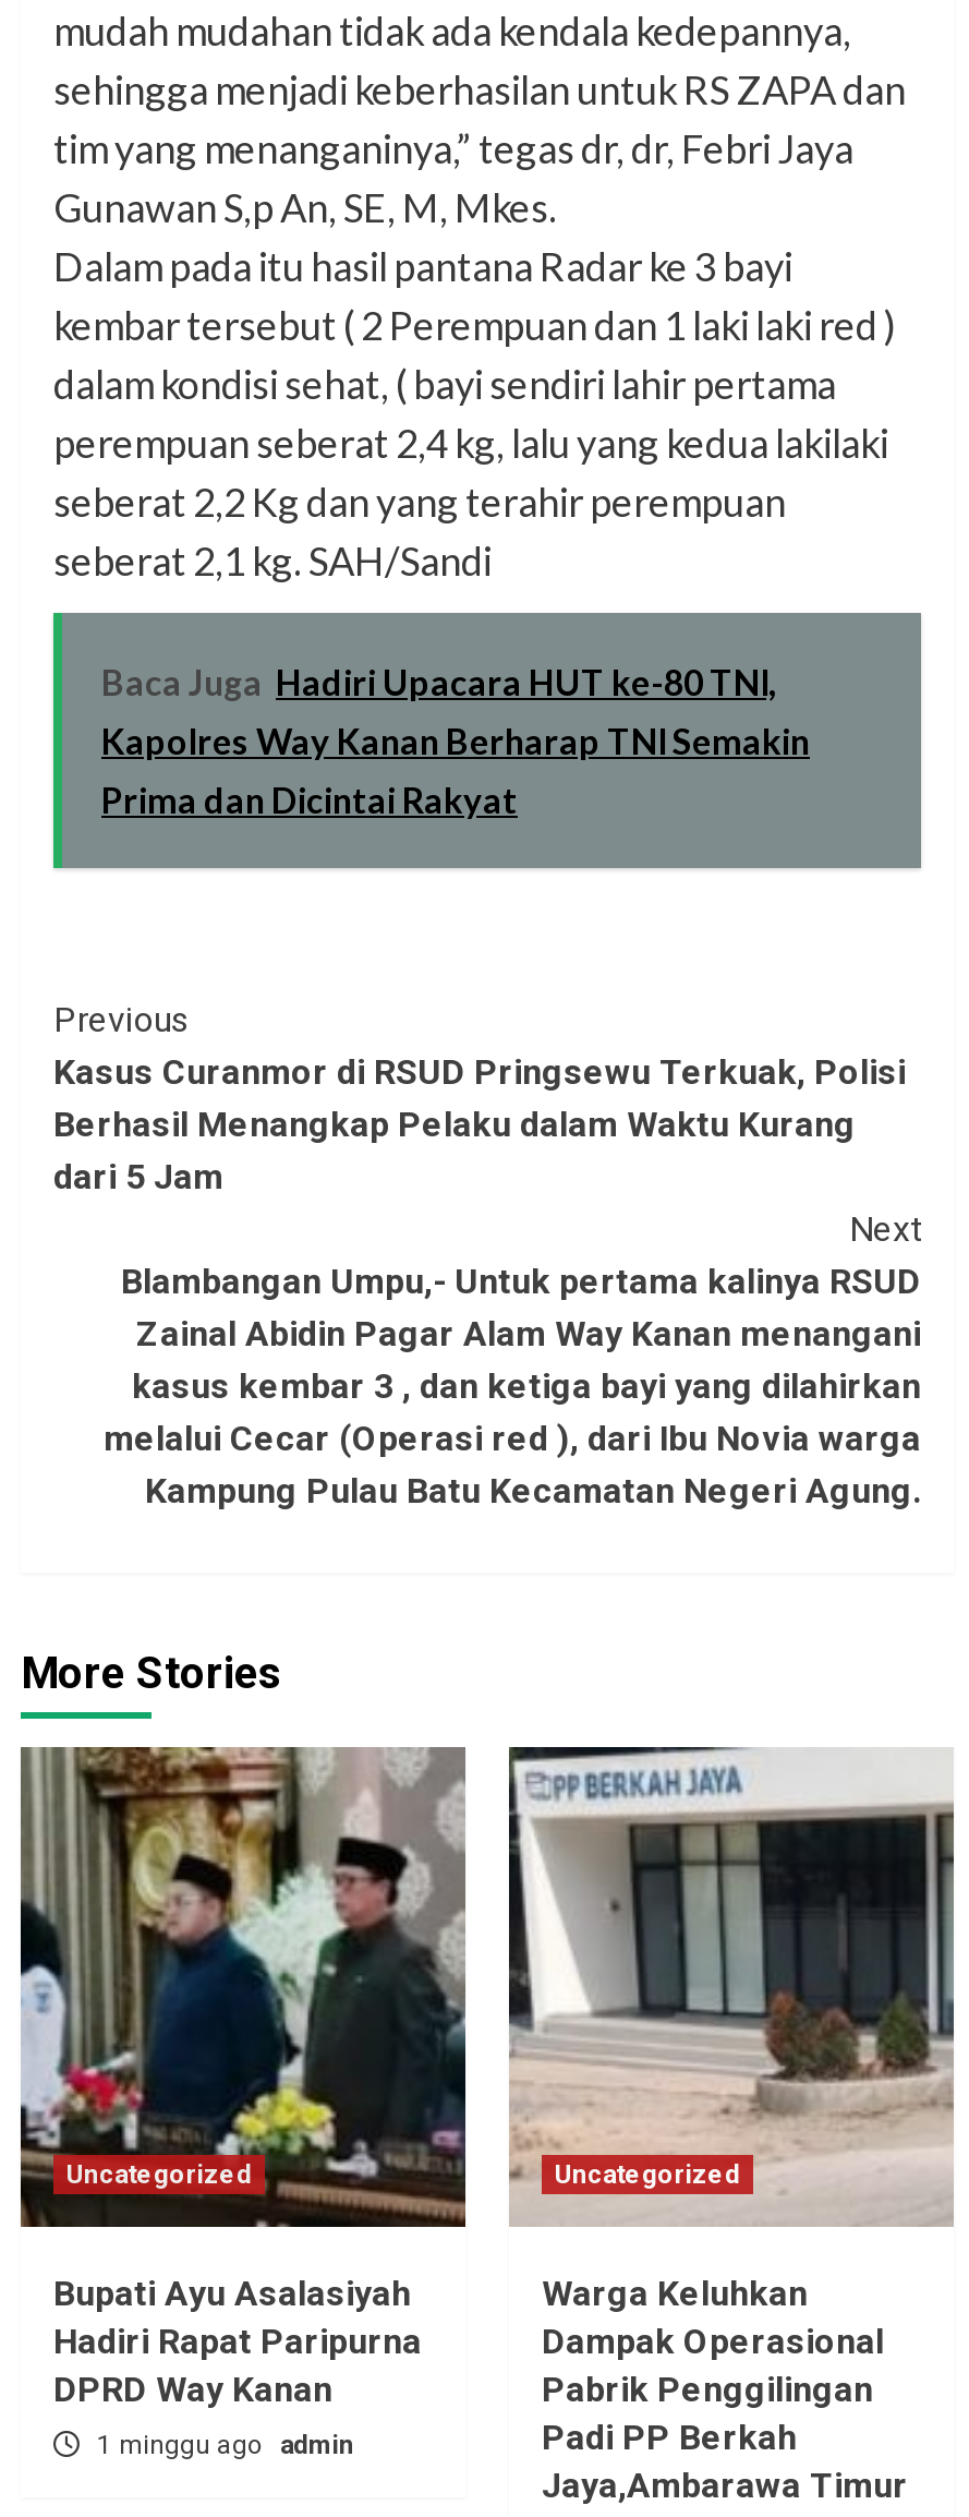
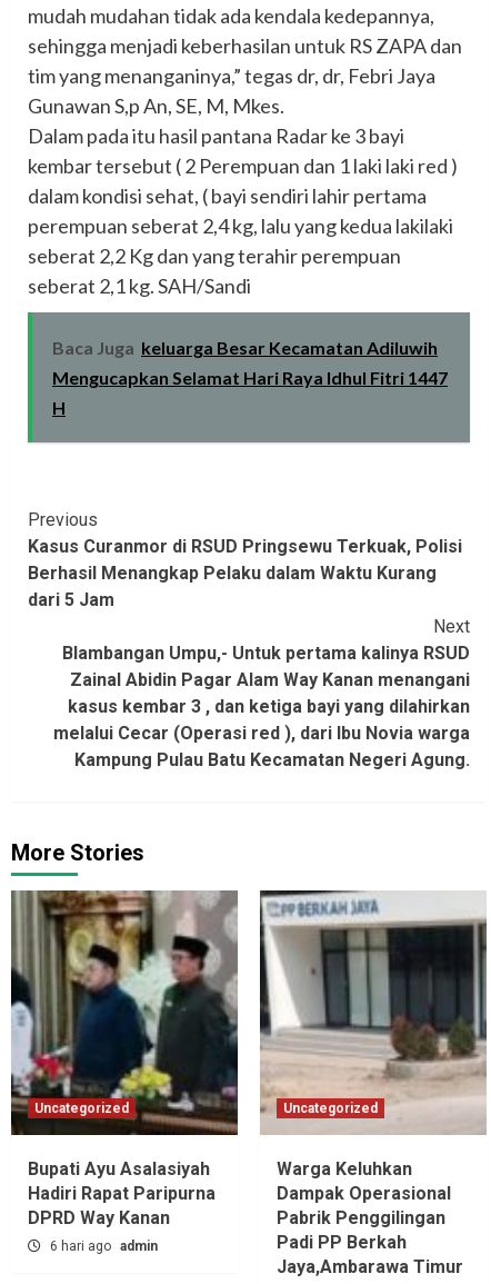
[101,662,810,821] Baca Juga Hadiri Upacara HUT ke-80 TNI, | Kapolres Way Kanan Berharap TNI Semakin | Prima dan Dicintai Rakyat -> [52,337,448,418] Baca Juga keluarga Besar Kecamatan Adiluwih | Mengucapkan Selamat Hari Raya Idhul Fitri 1447 | H
[97,2430,354,2461] 1 minggu ago admin -> [50,1239,158,1254] 6 hari ago admin

